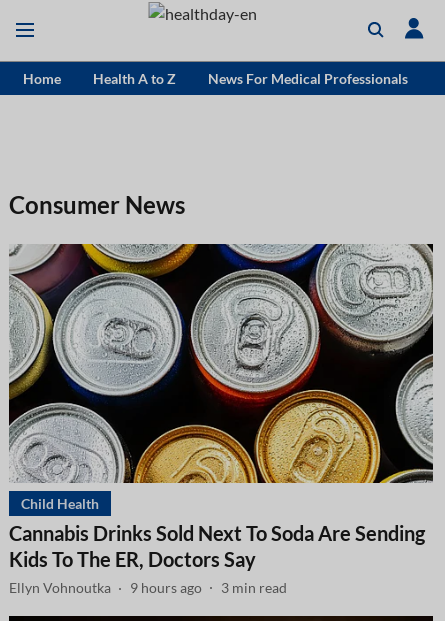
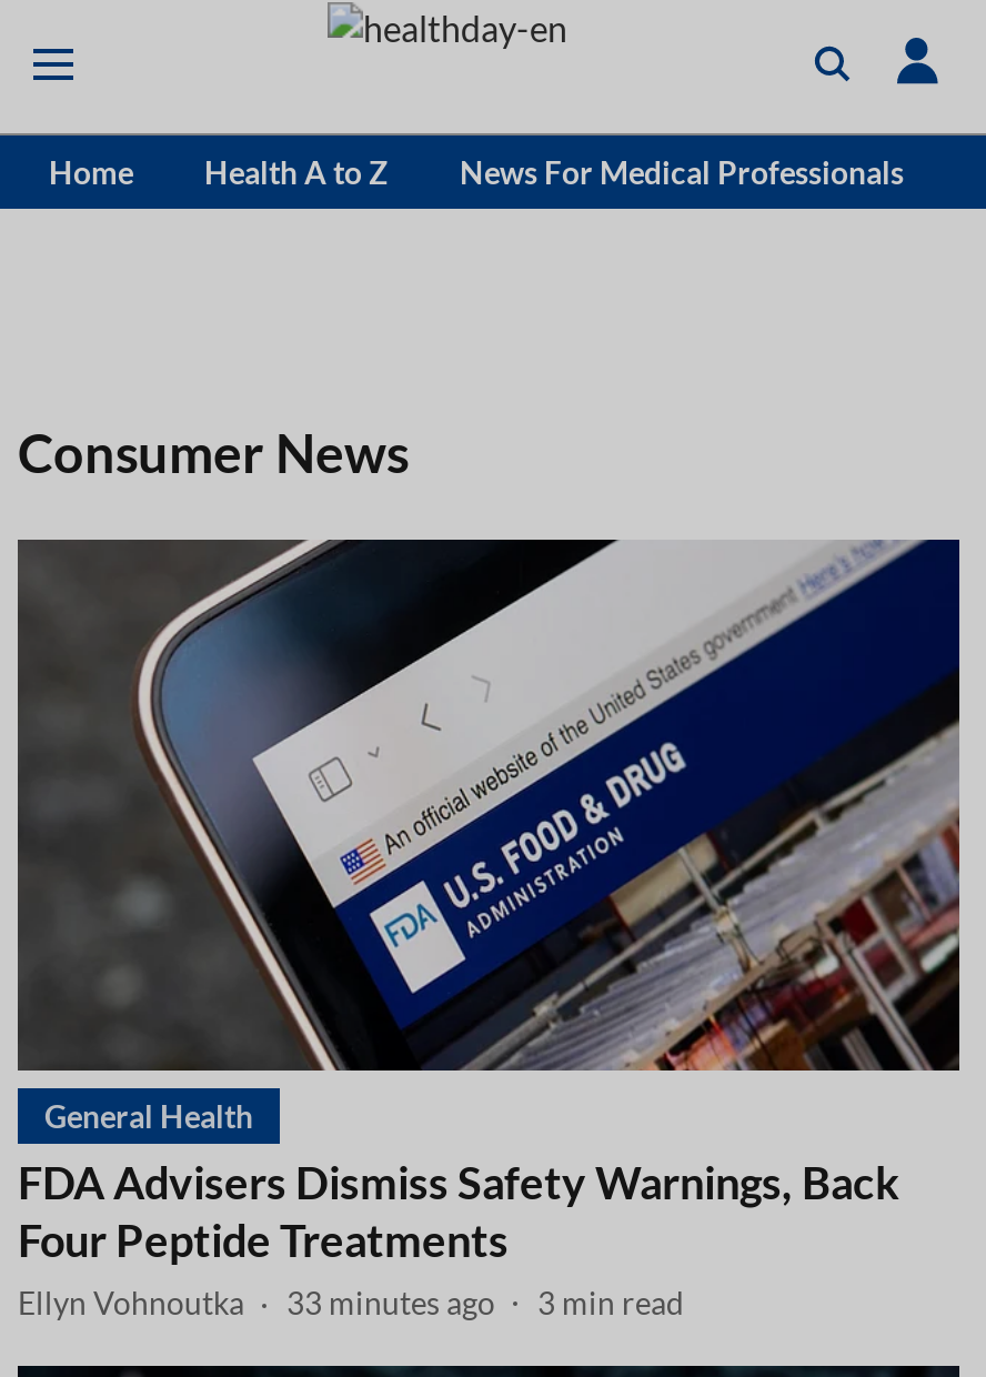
[9,243,434,570] [image] | Child Health | Cannabis Drinks Sold Next To Soda Are Sending | Kids To The ER, Doctors Say -> [16,537,962,1265] [image] | General Health | FDA Advisers Dismiss Safety Warnings, Back | Four Peptide Treatments
[9,579,287,596] Ellyn Vohnoutka 9 hours ago 3 min read -> [18,1284,684,1321] Ellyn Vohnoutka 33 minutes ago 3 min read

